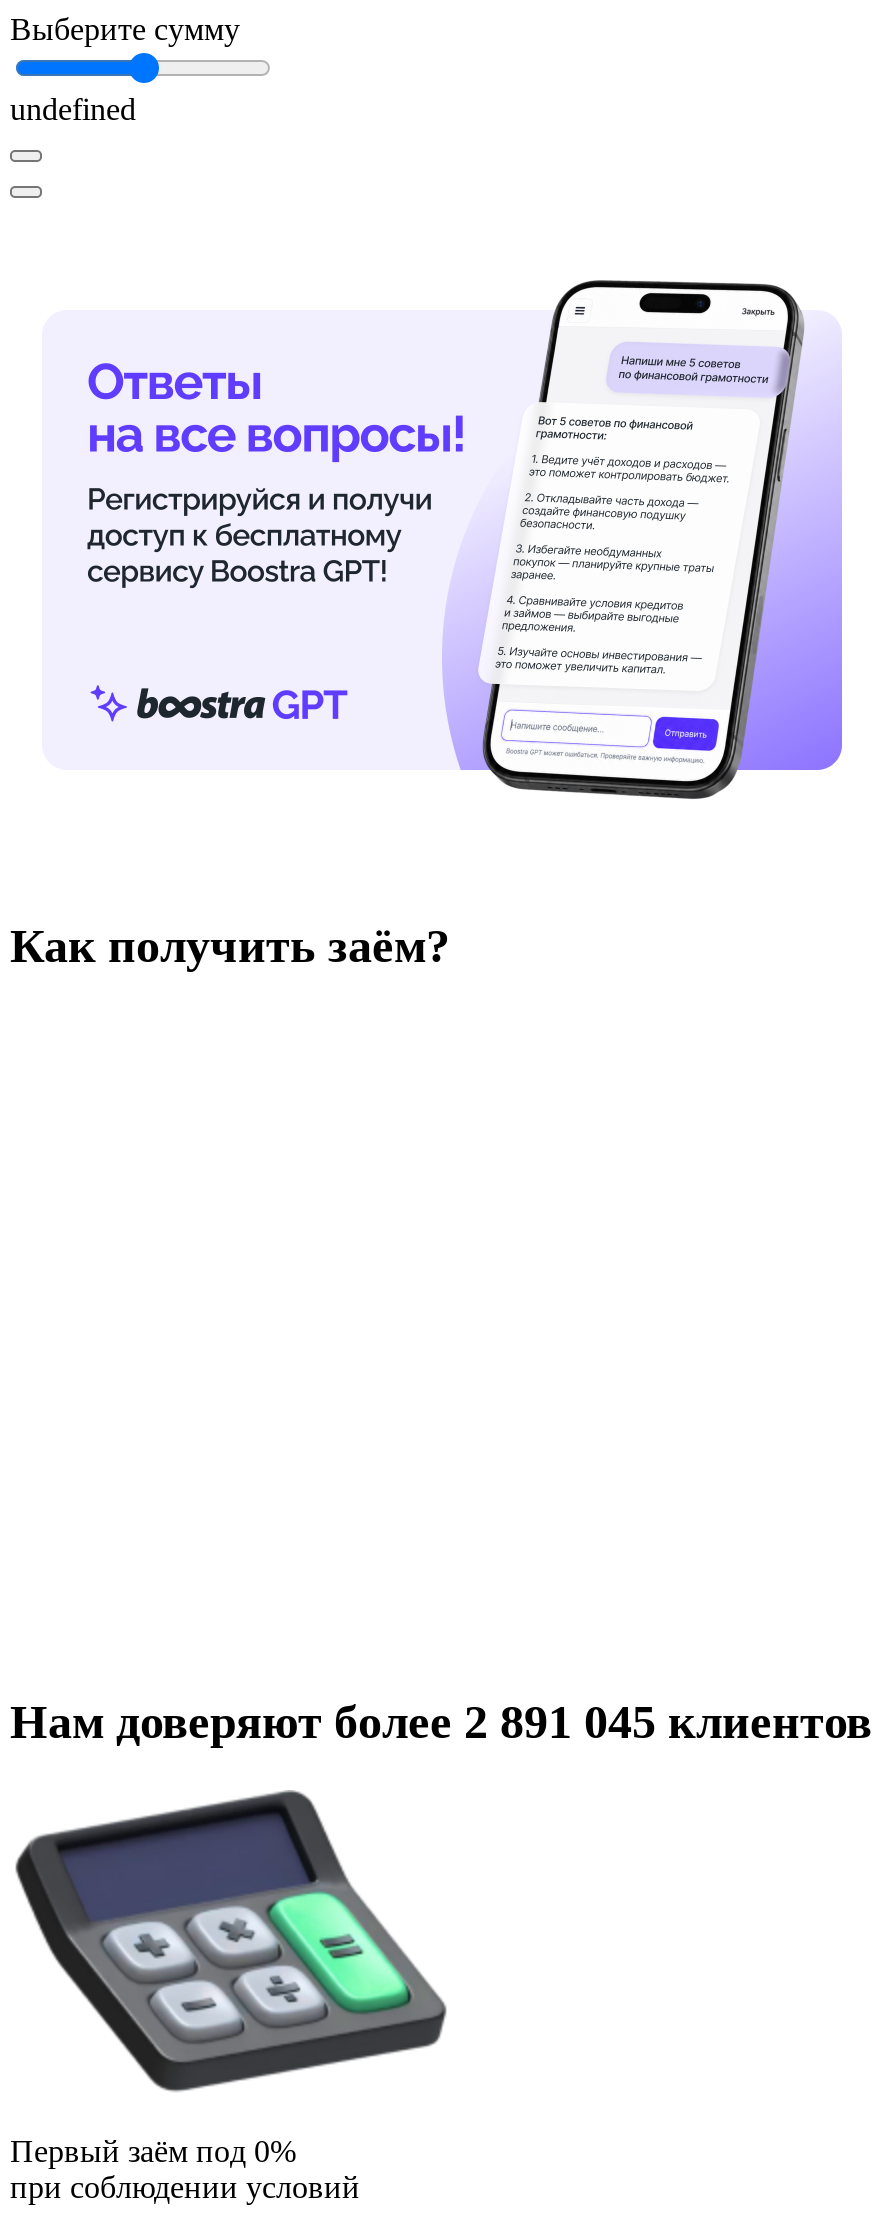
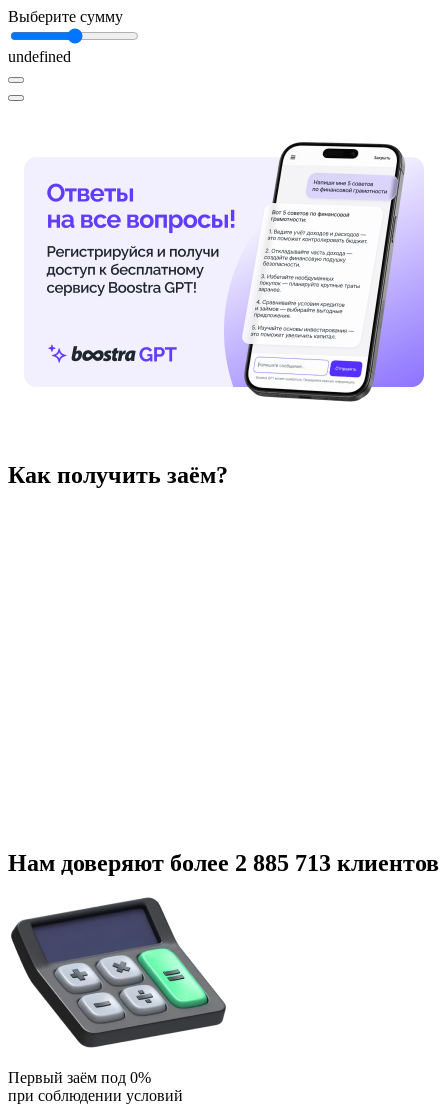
[10,1696,872,1748] Нам доверяют более 2 891 045 клиентов -> [8,850,439,876] Нам доверяют более 2 885 713 клиентов

